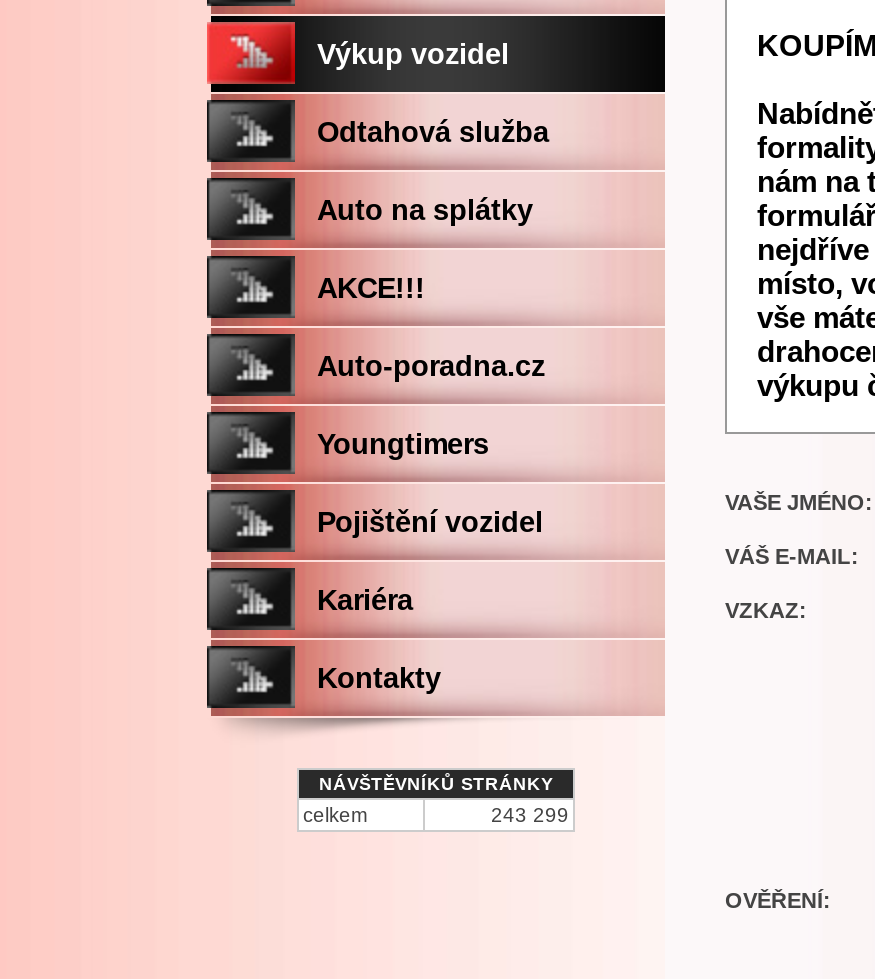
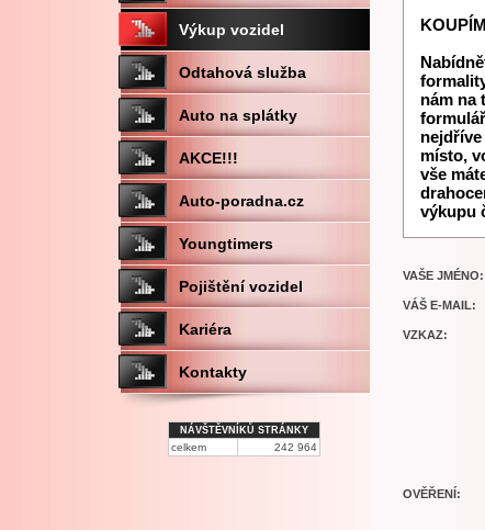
[491,804,569,826] 243 299 -> [274,441,317,453] 242 964

